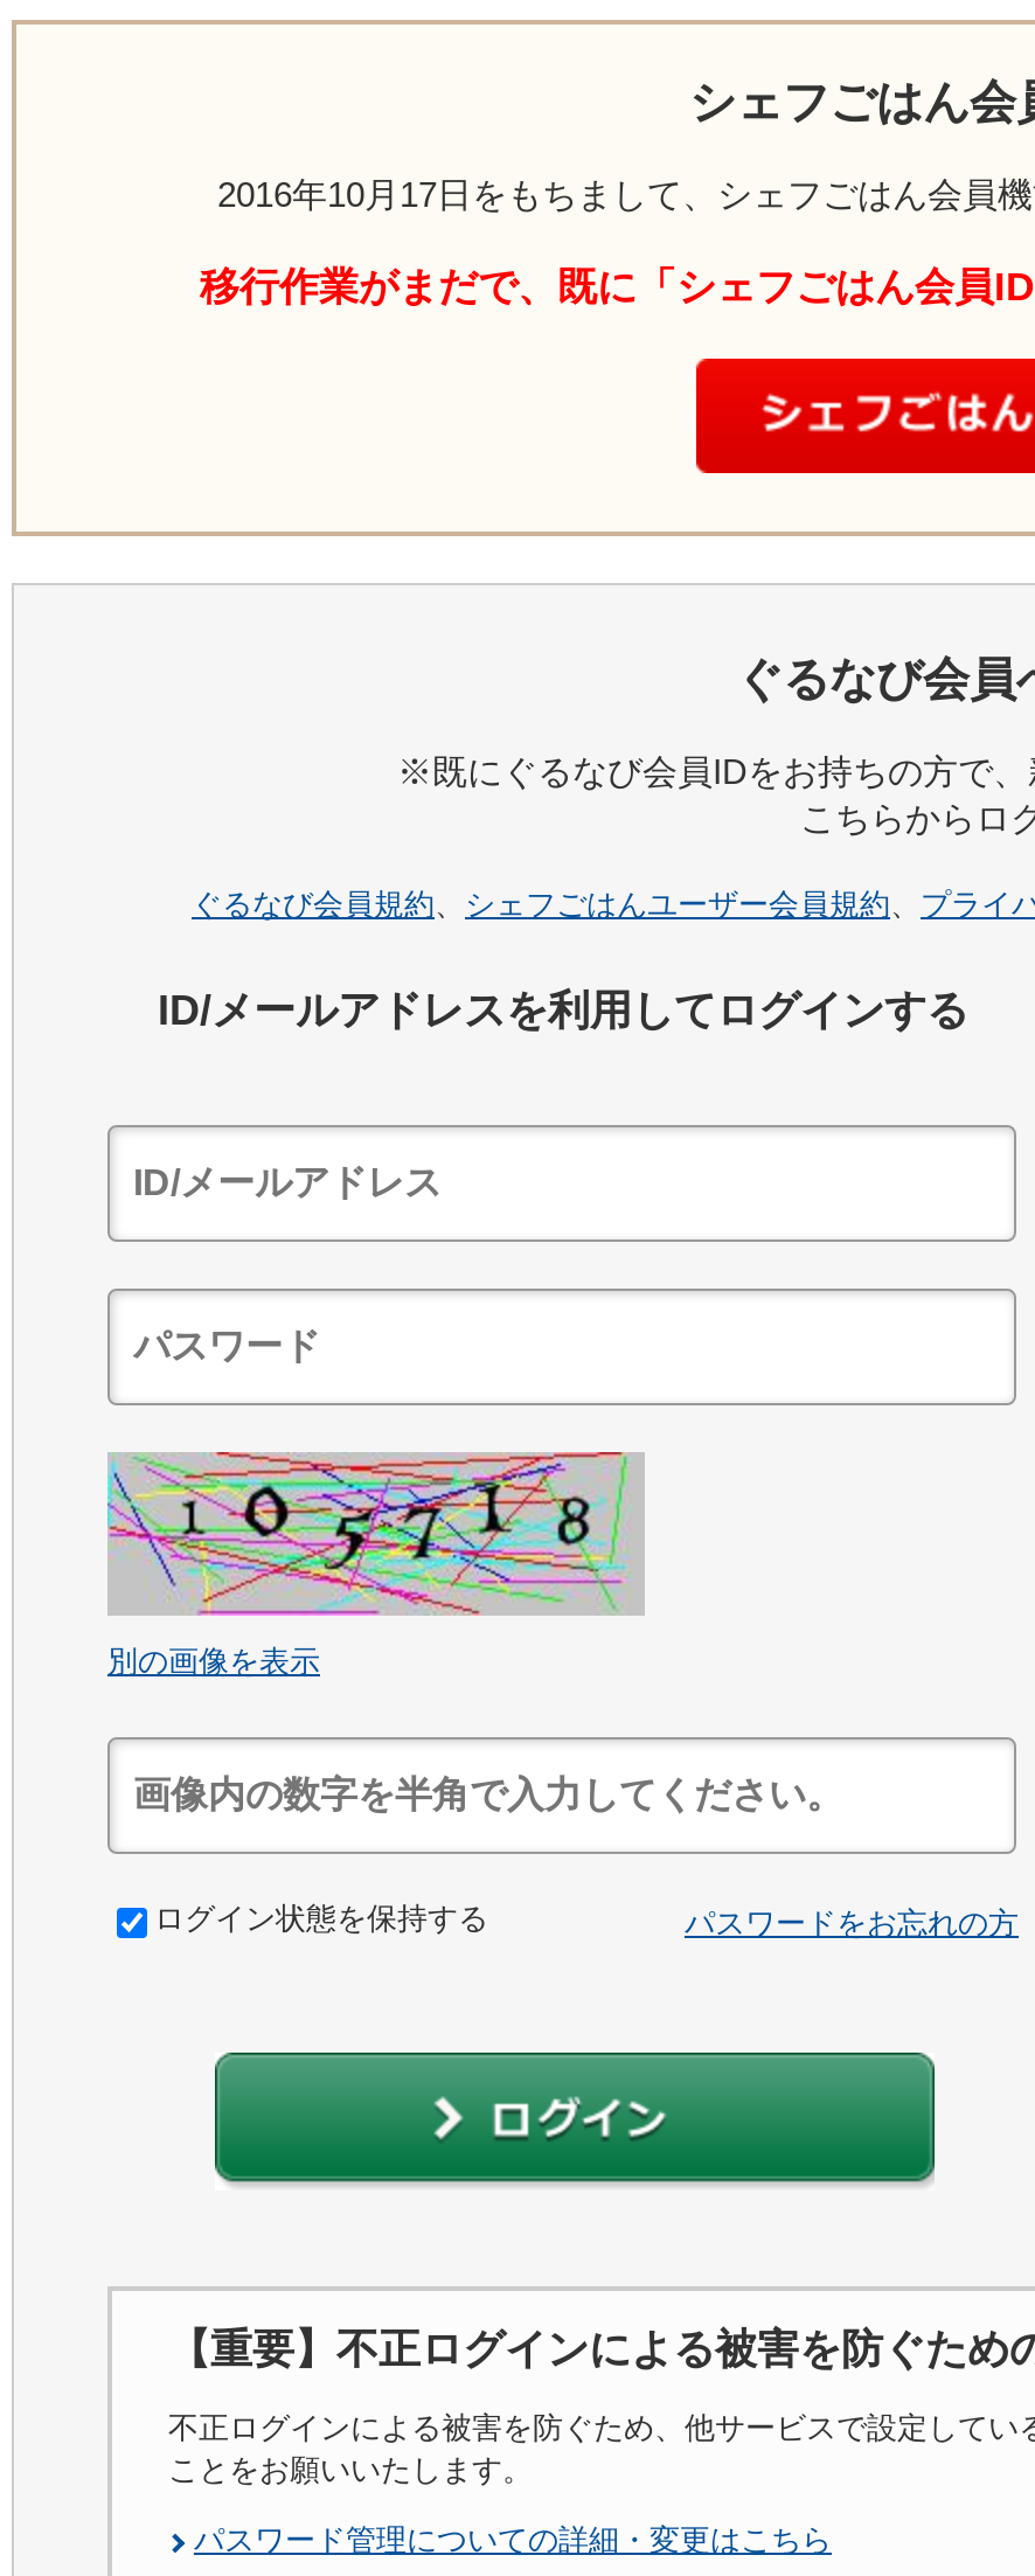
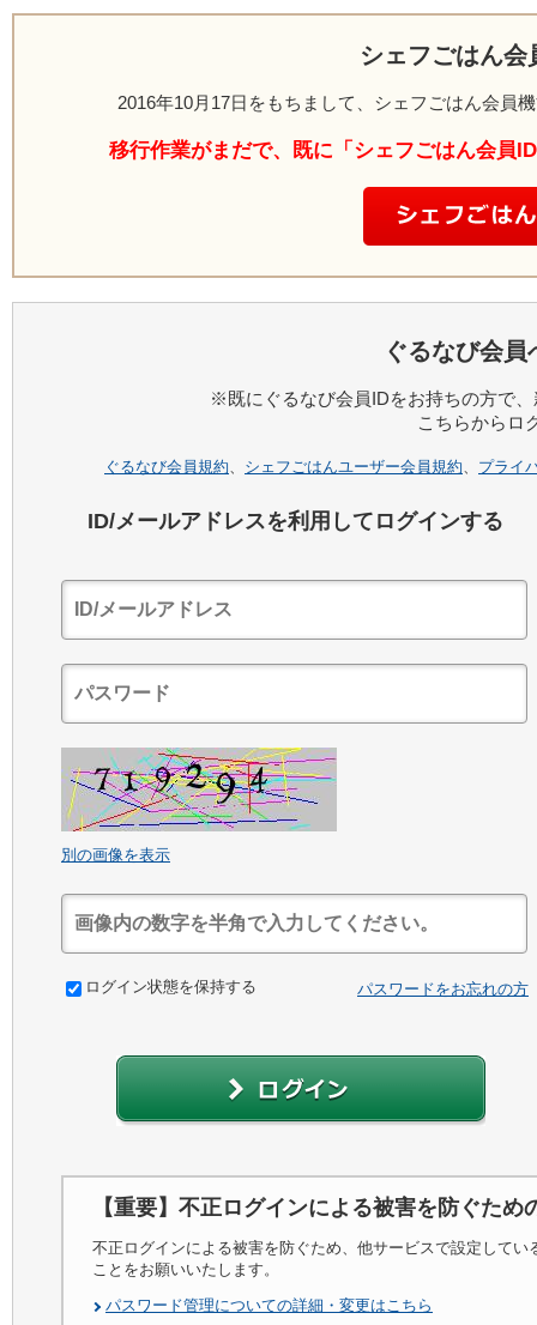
[107,1450,638,1616] [image] -> [61,746,336,831] [image]

